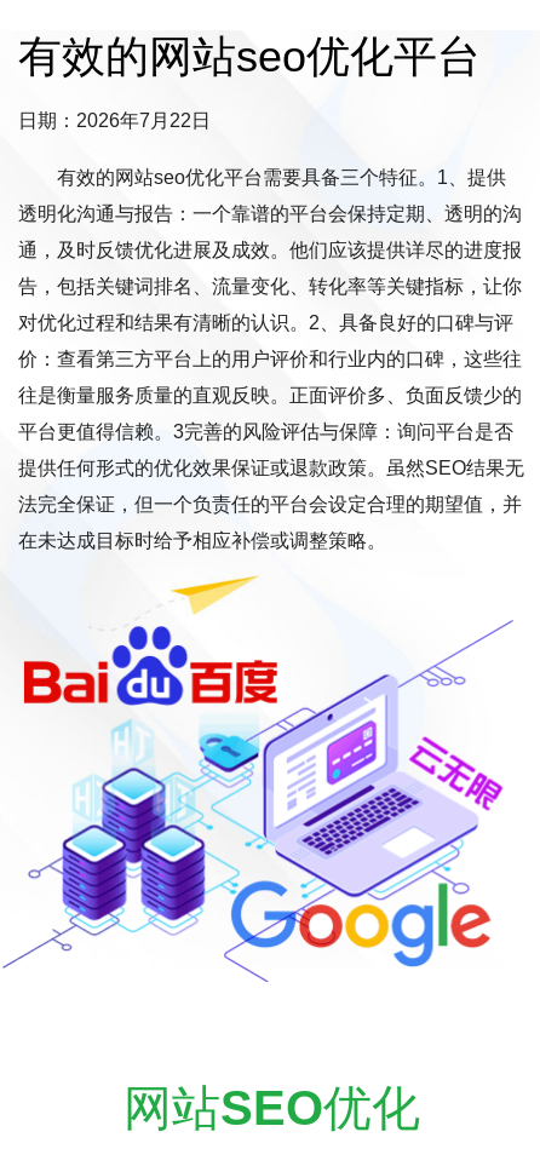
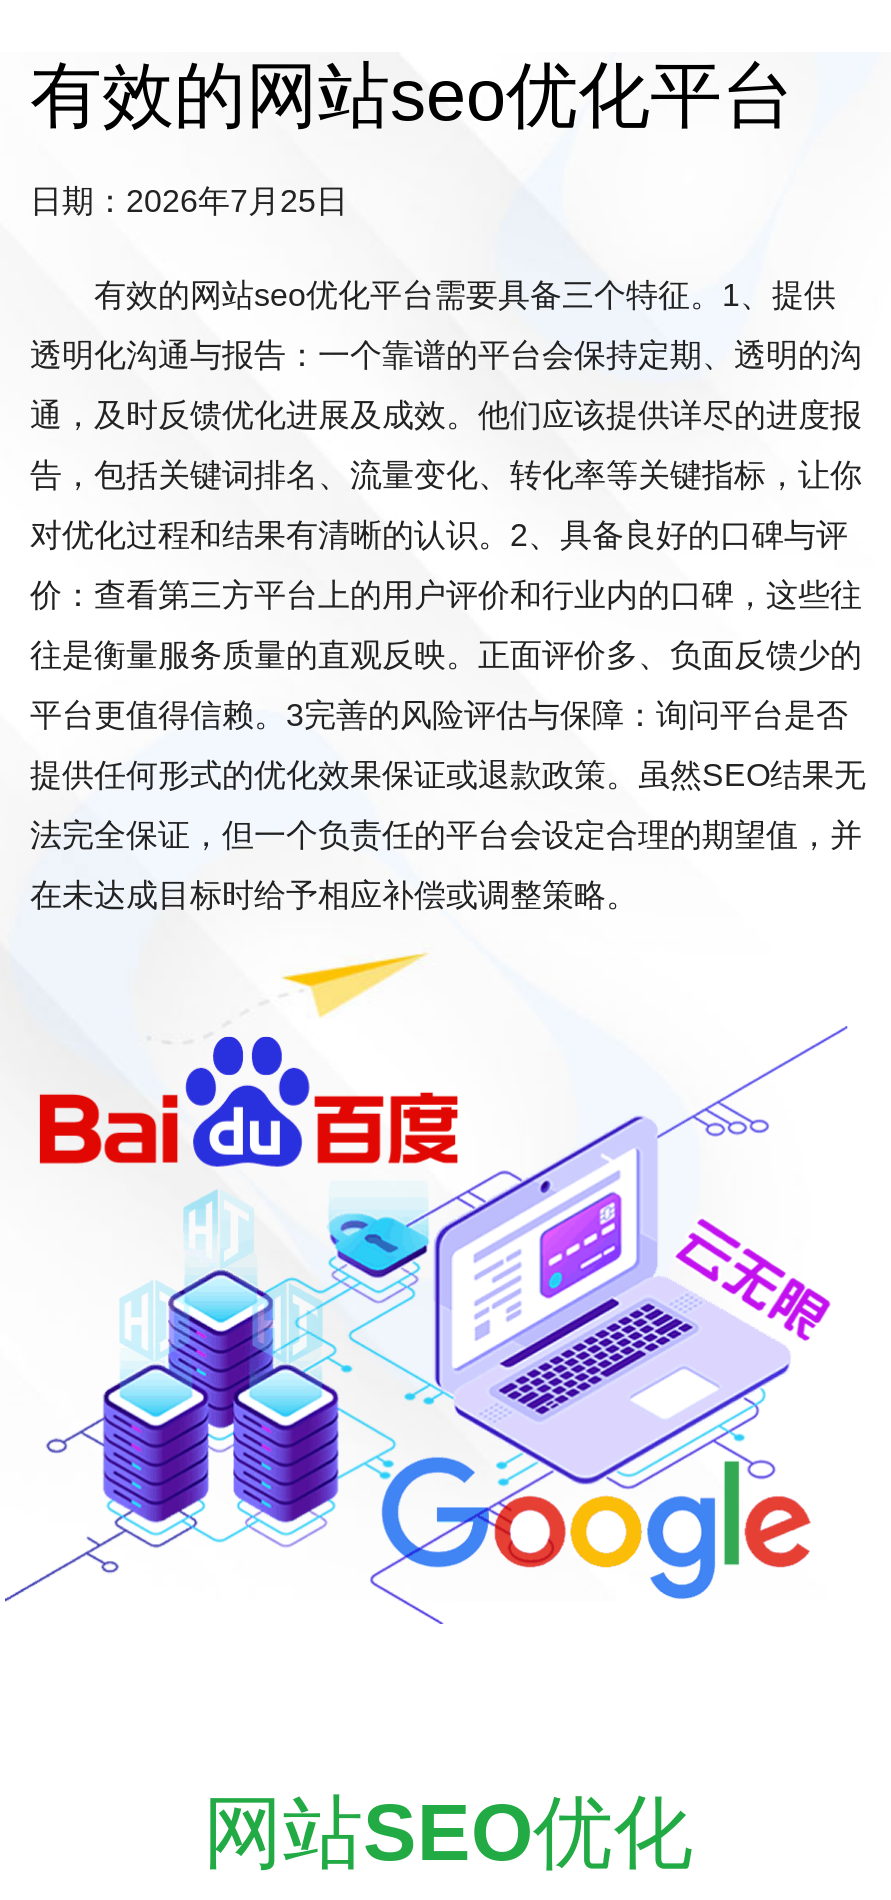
[18,110,211,131] 日期：2026年7月22日 -> [30,184,348,218] 日期：2026年7月25日

